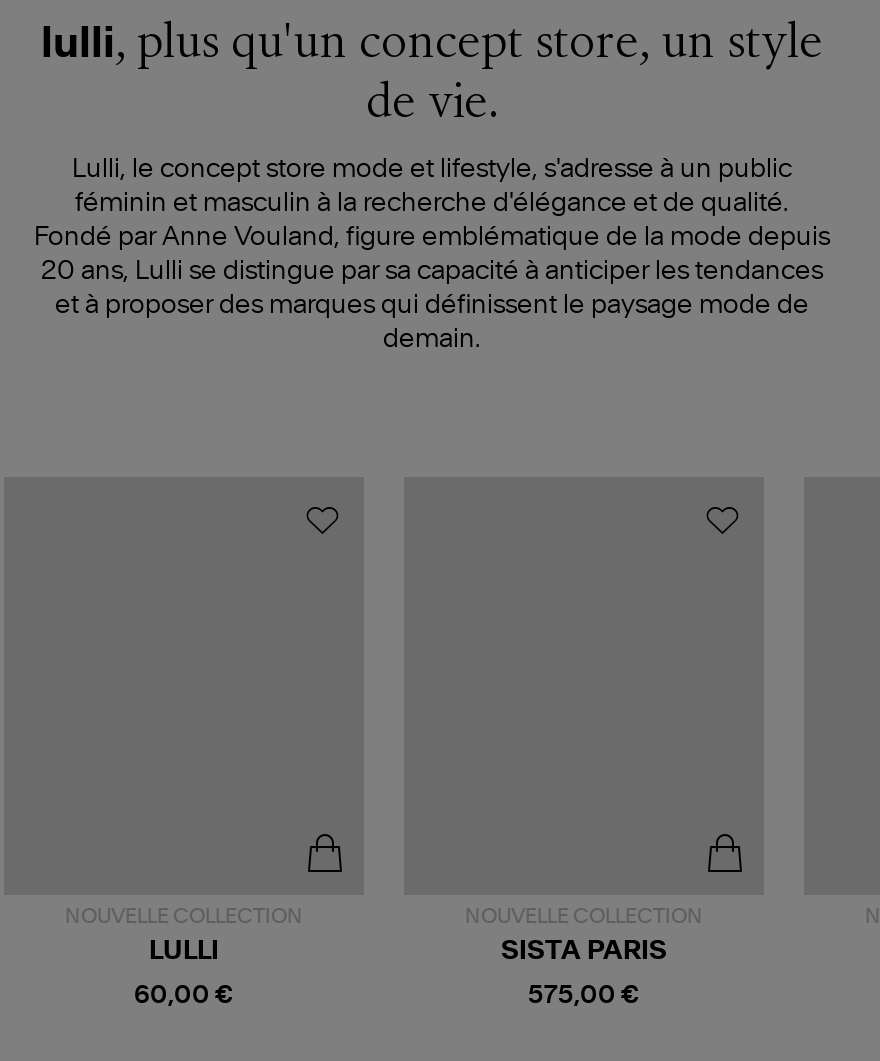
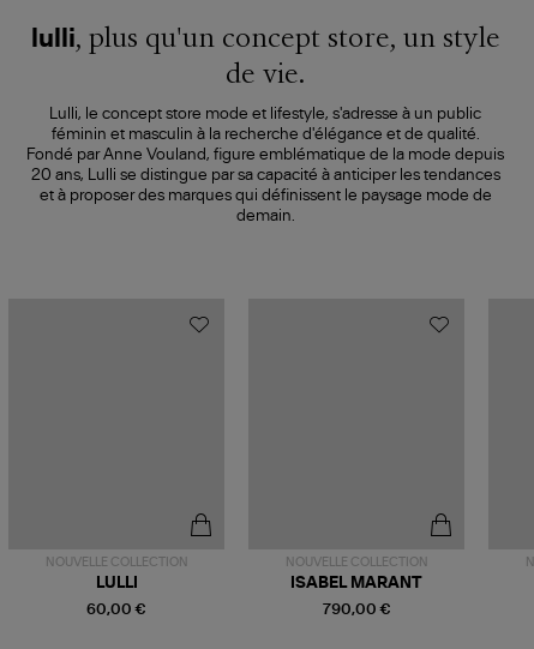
[501,940,667,966] SISTA PARIS -> [290,576,422,592] ISABEL MARANT
[528,984,640,1008] 575,00 € -> [322,603,391,617] 790,00 €

